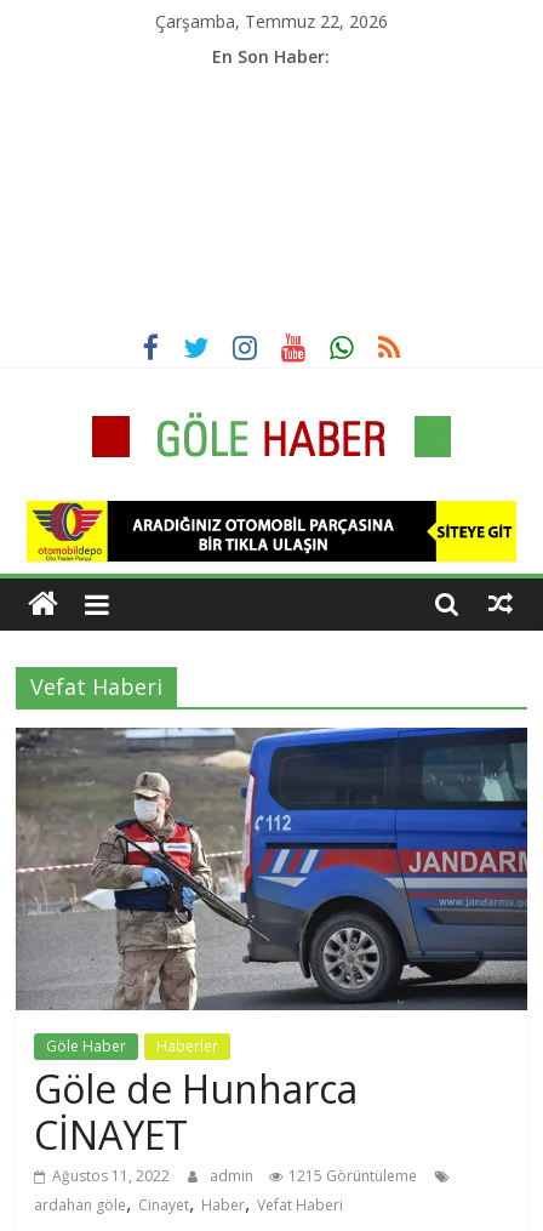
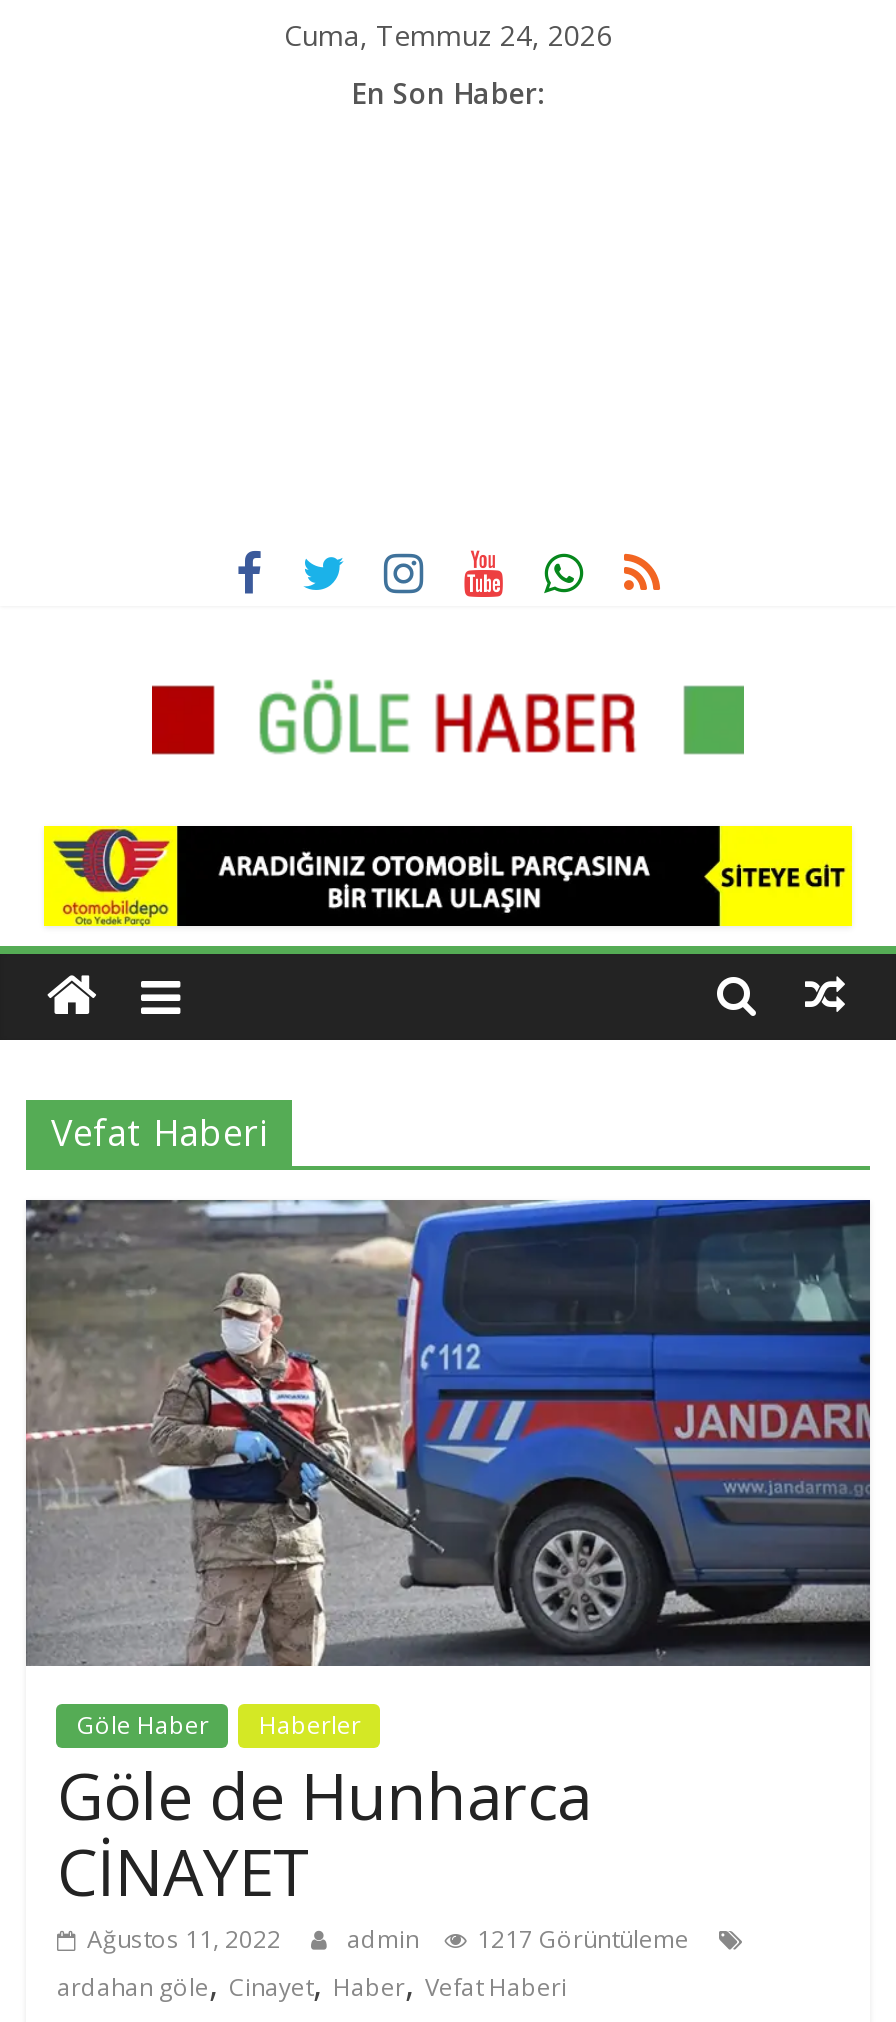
[155,10,388,33] Çarşamba, Temmuz 22, 2026 -> [284,16,612,54] Cuma, Temmuz 24, 2026
[53,1165,417,1186] Ağustos 11, 2022 admin 1215 Görüntüleme -> [87,1922,689,1956] Ağustos 11, 2022 admin 1217 Görüntüleme

